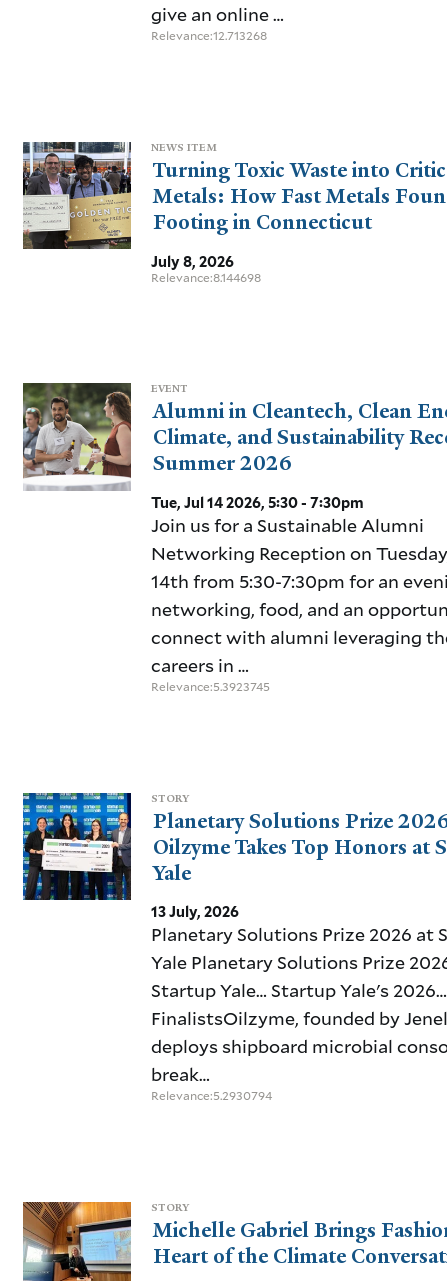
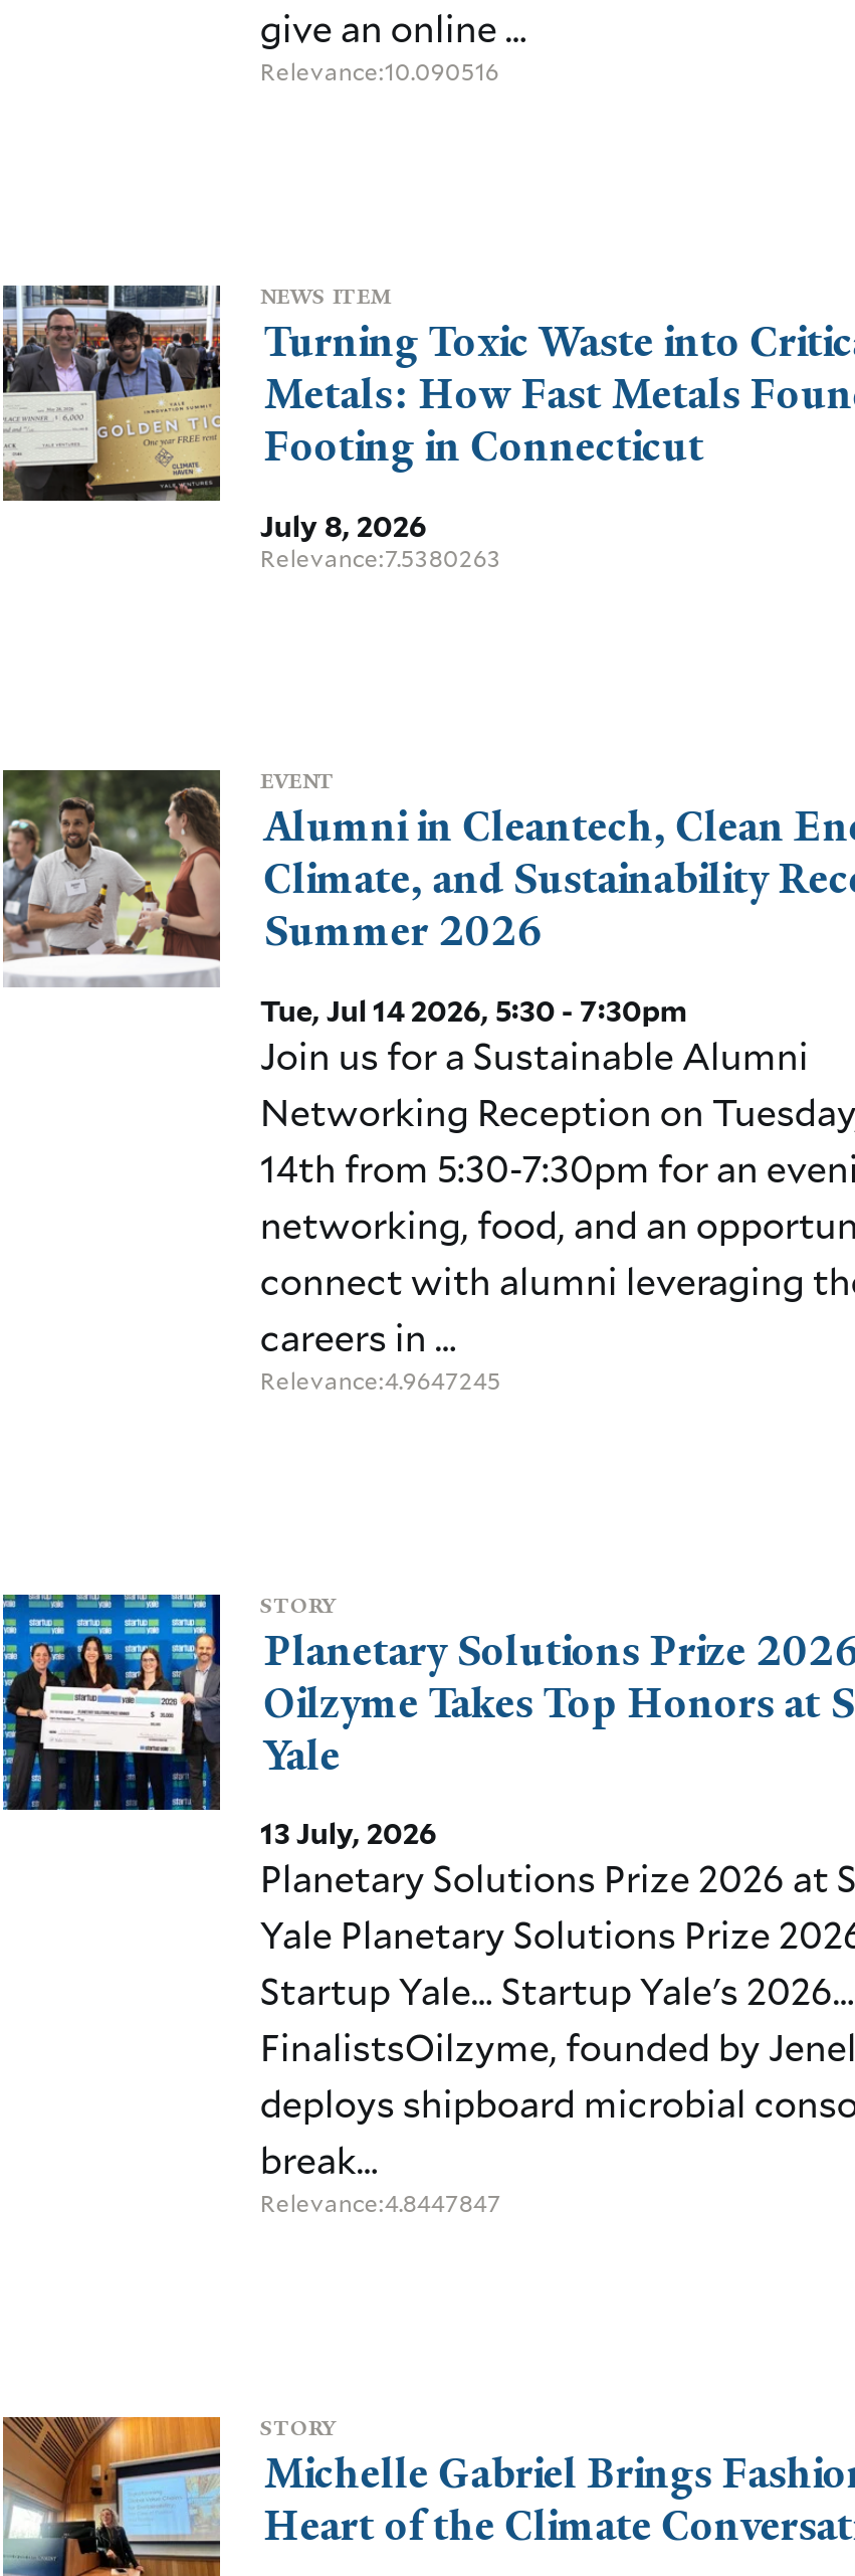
[151,28,267,43] Relevance:12.713268 -> [260,57,499,87] Relevance:10.090516
[151,270,261,285] Relevance:8.144698 -> [260,542,501,572] Relevance:7.5380263
[151,679,270,694] Relevance:5.3923745 -> [260,1365,501,1395] Relevance:4.9647245
[151,1088,272,1103] Relevance:5.2930794 -> [260,2188,501,2219] Relevance:4.8447847

